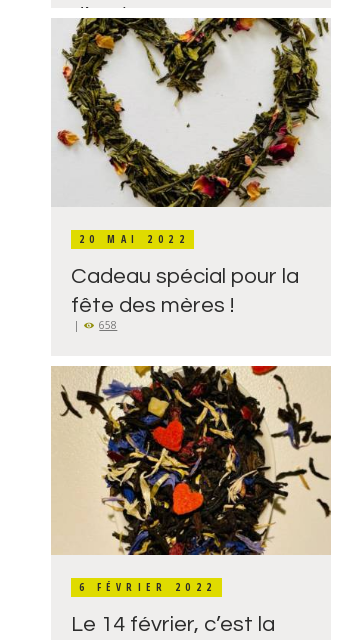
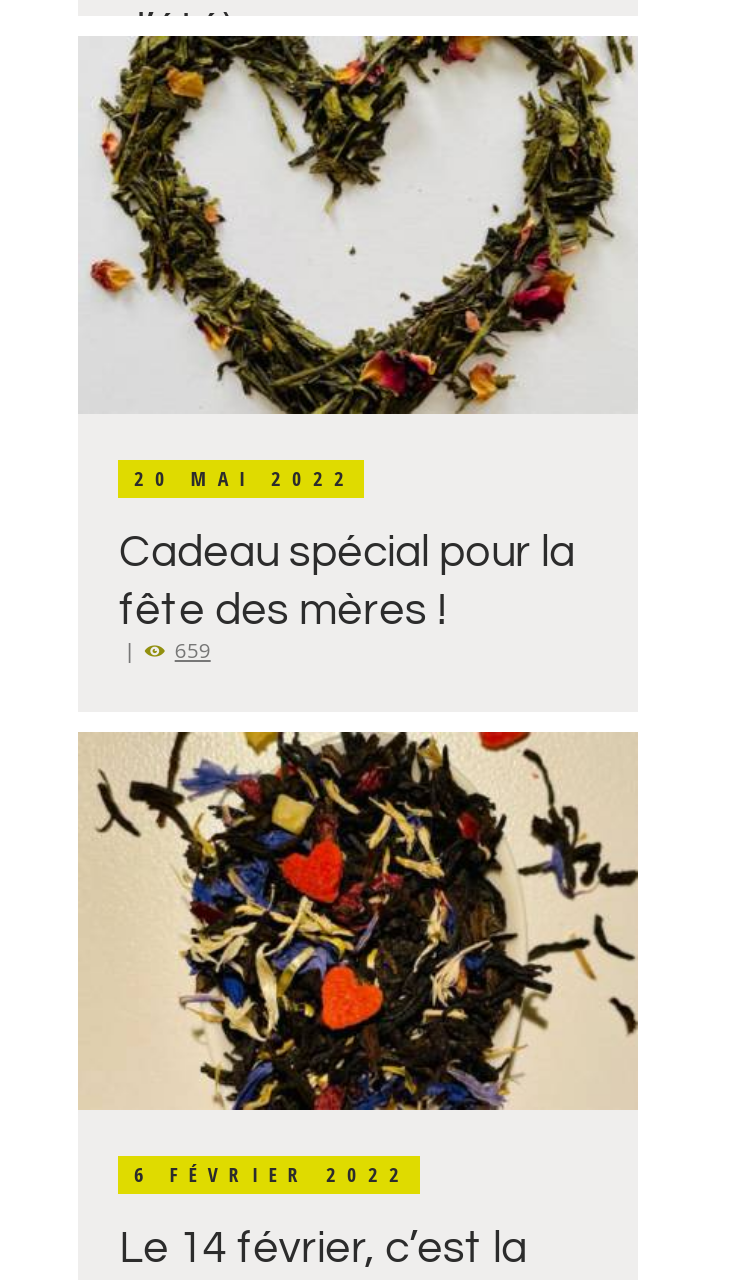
[99,317,117,331] 658 -> [175,635,211,663] 659

